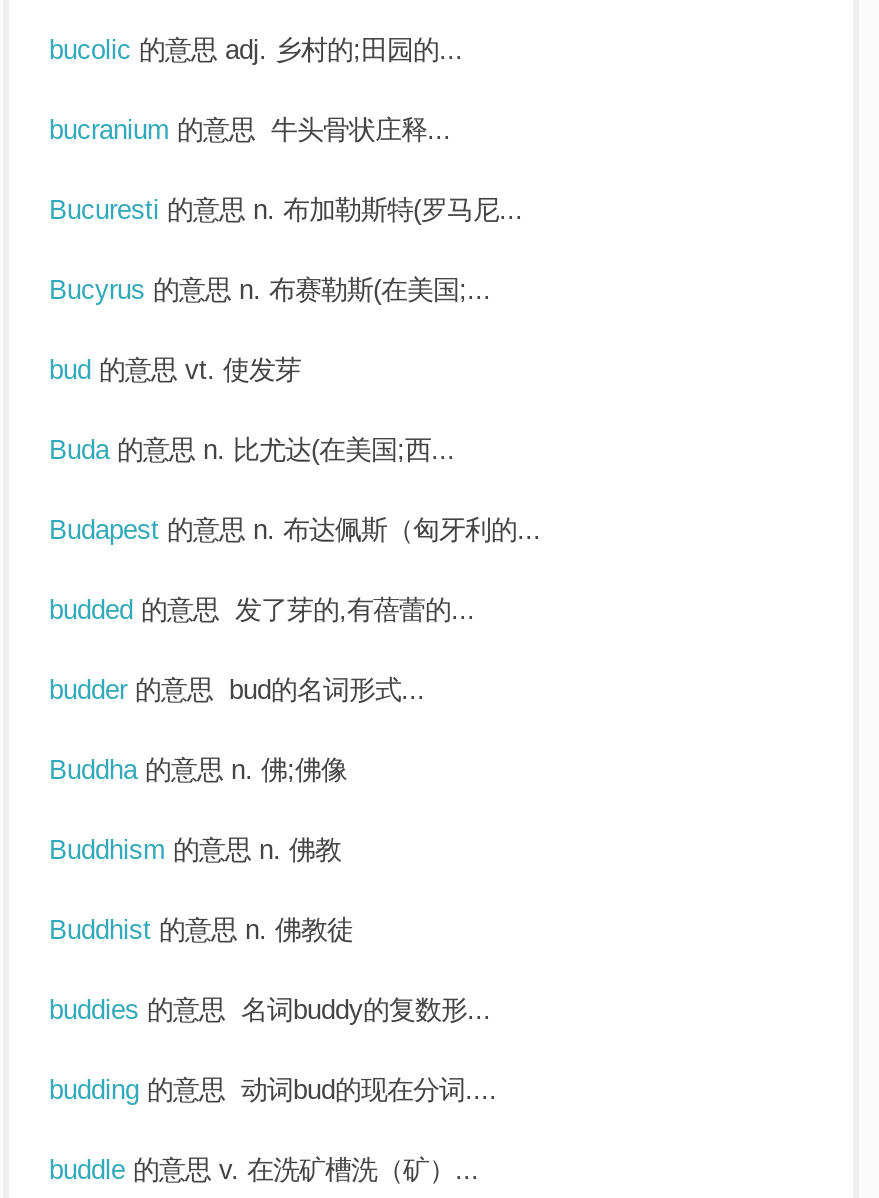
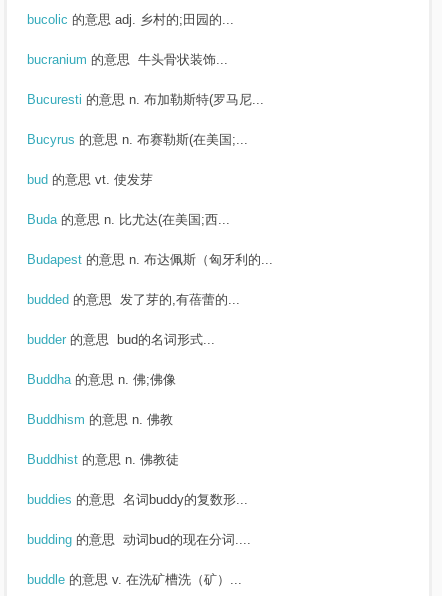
[49,115,451,145] bucranium的意思 牛头骨状庄释... -> [27,52,228,67] bucranium的意思 牛头骨状装饰...

